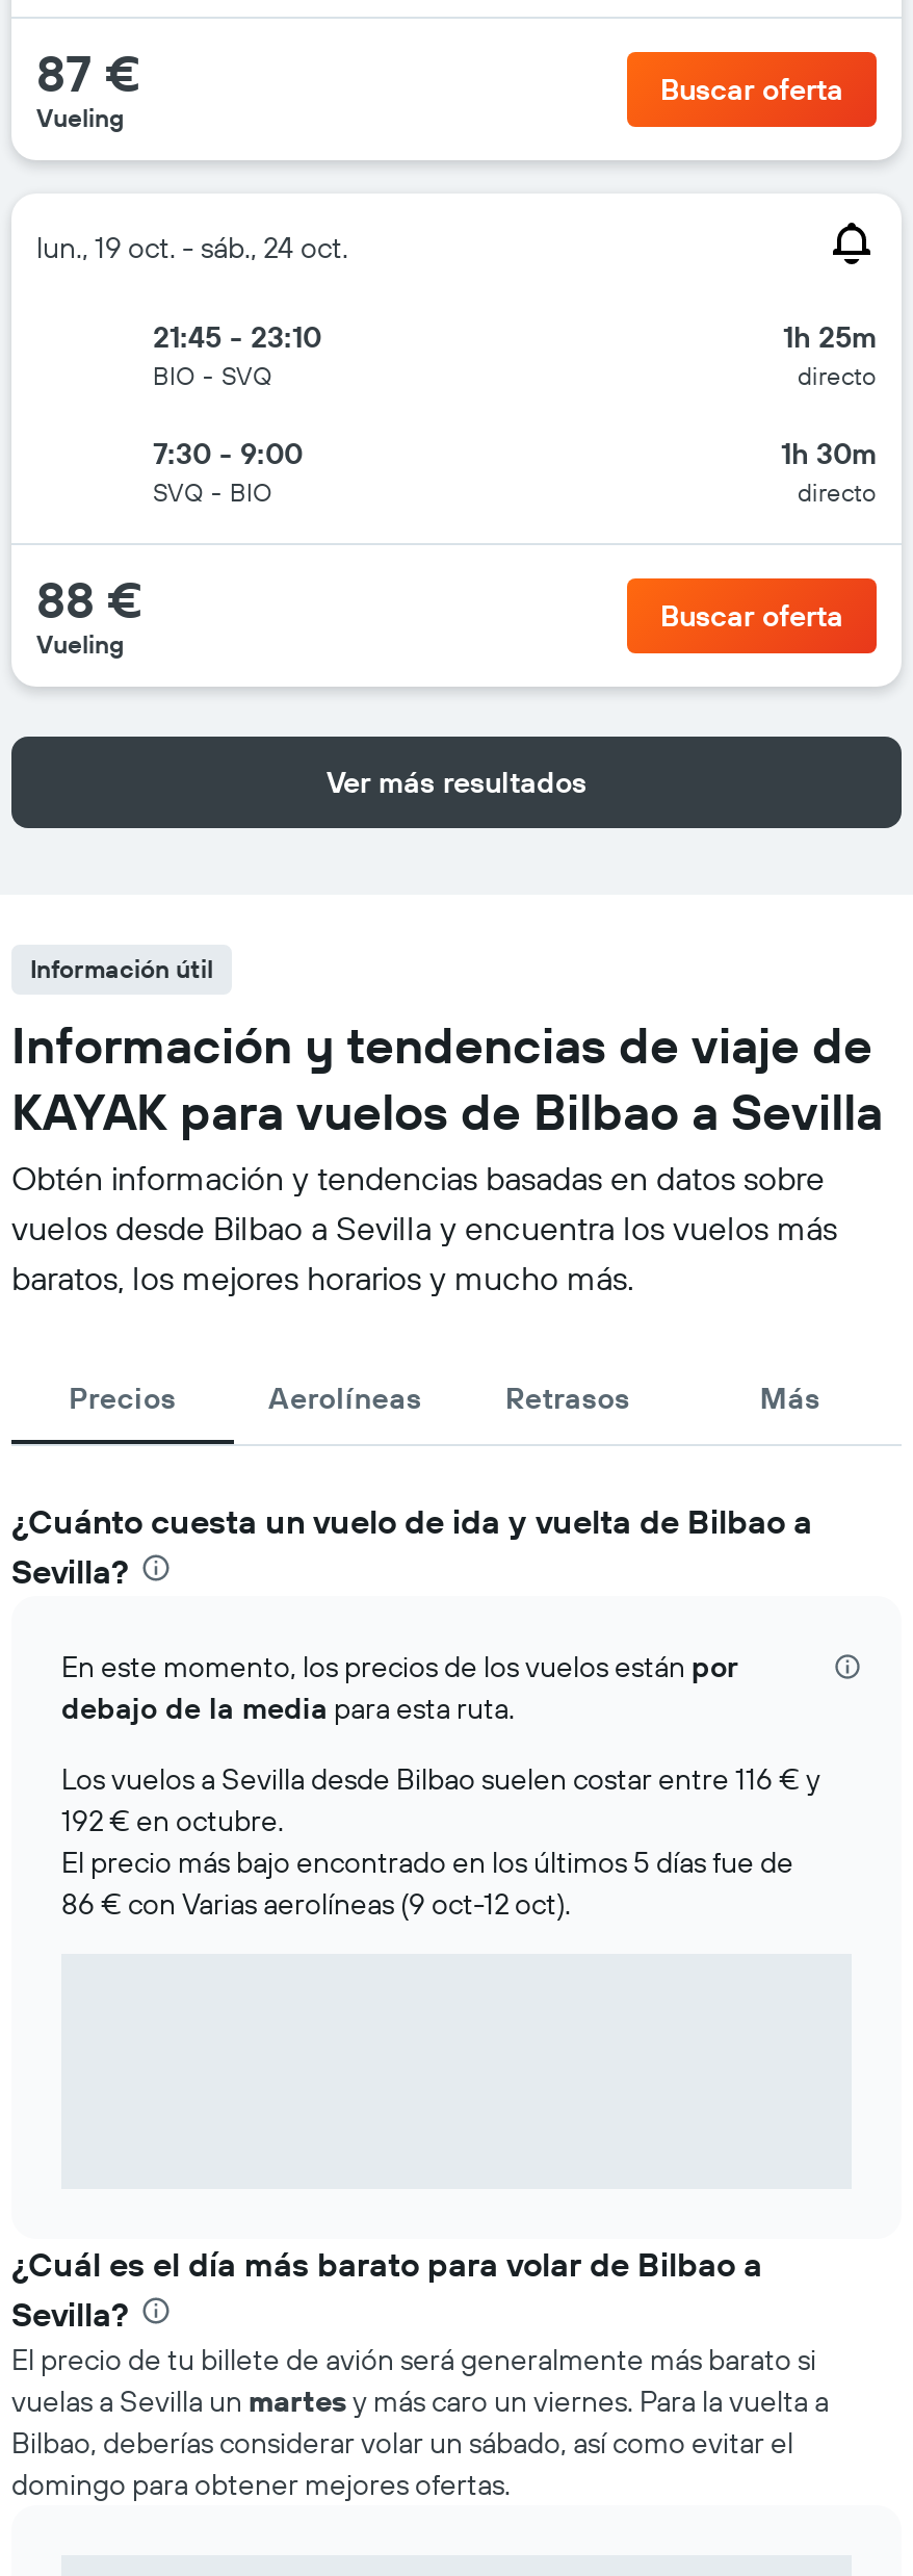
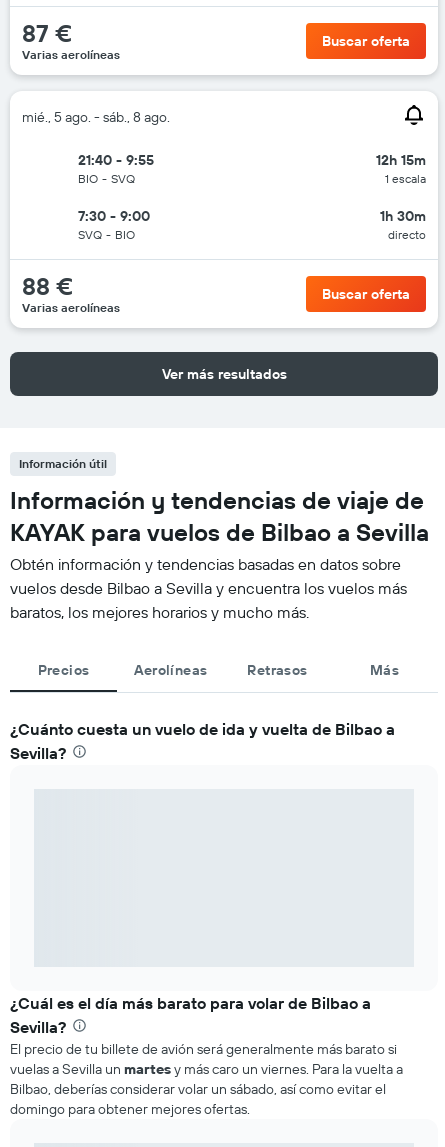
[36,102,124,133] Vueling -> [22,47,120,62] Varias aerolíneas
[36,229,348,266] lun., 19 oct. - sáb., 24 oct. -> [22,108,170,126] mié., 5 ago. - sáb., 8 ago.
[153,318,321,356] 21:45 - 23:10 -> [78,151,154,169] 21:40 - 9:55
[783,318,877,391] 1h 25m | directo -> [376,151,426,186] 12h 15m | 1 escala
[36,628,124,660] Vueling -> [22,300,120,315] Varias aerolíneas
[61,1648,820,1923] En este momento, los precios de los vuelos están por | debajo de la media para esta ruta. | Los vuelos a Sevilla desde Bilbao suelen costar entre 116 € y | 192 € en octubre. | El precio más bajo encontrado en los últimos 5 días fue de | 86 € con Varias aerolíneas (9 oct-12 oct). -> none

